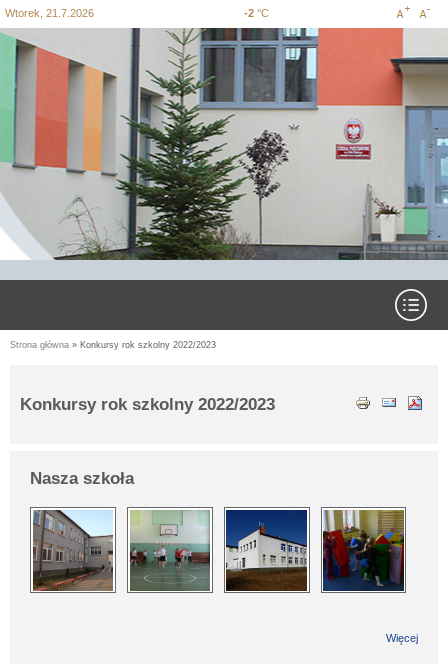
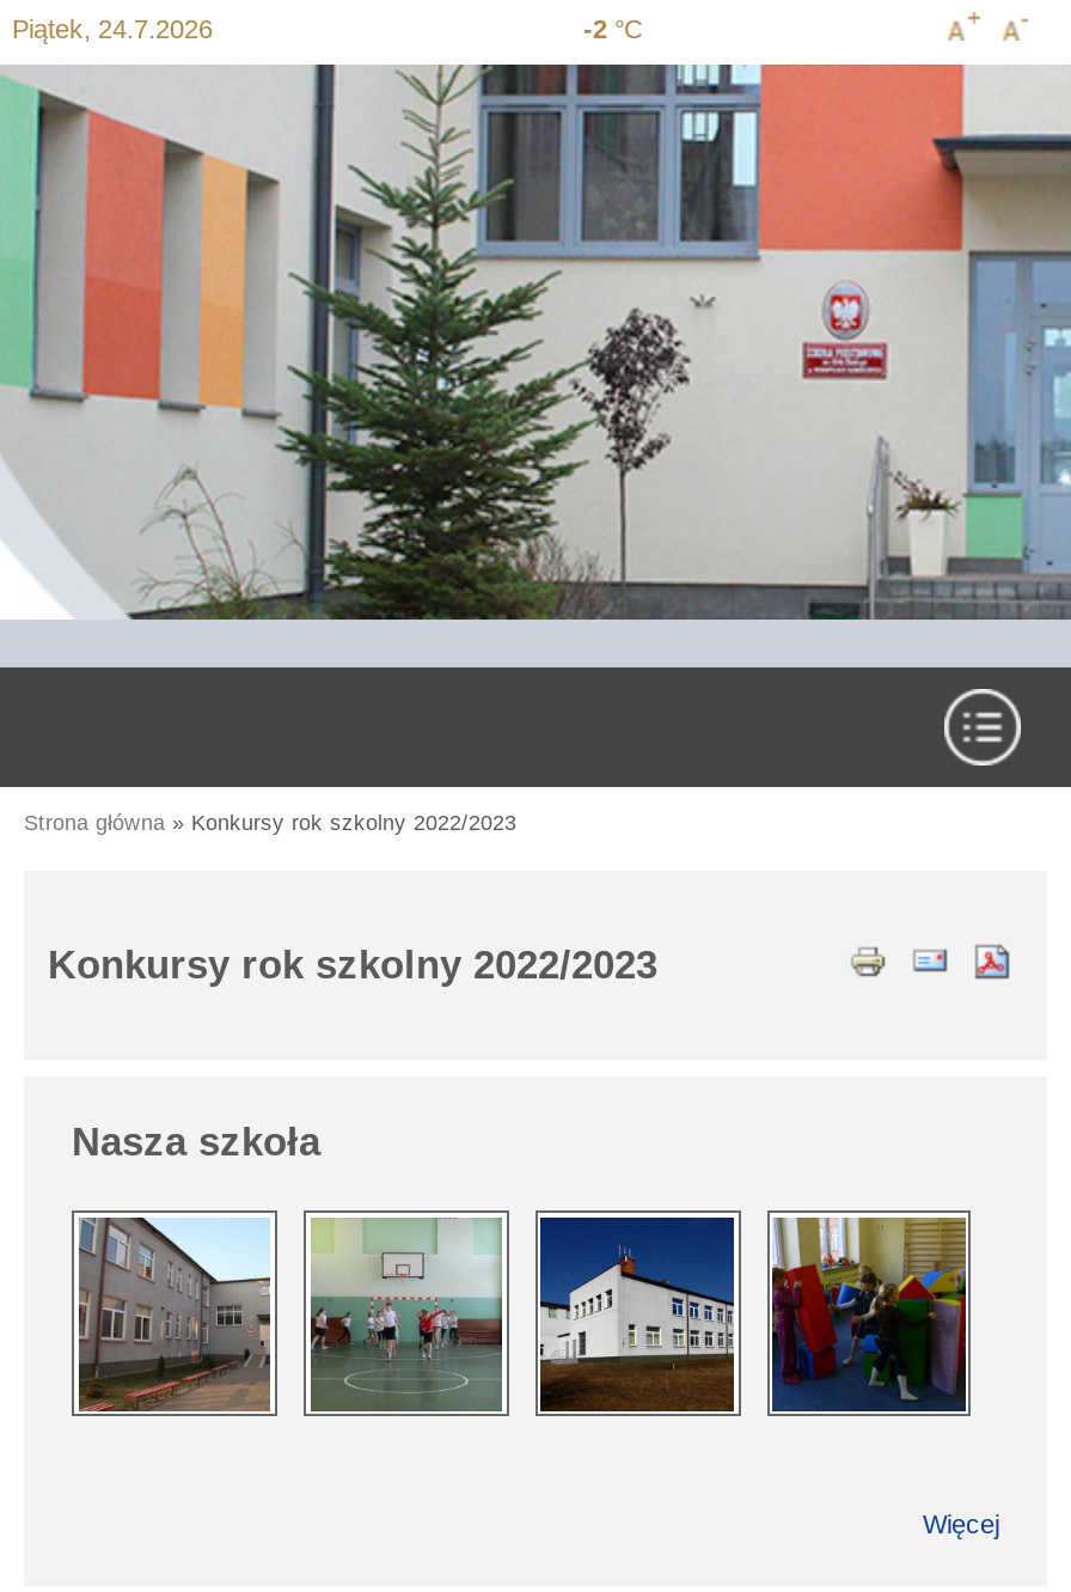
[5,7,94,19] Wtorek, 21.7.2026 -> [12,14,213,43] Piątek, 24.7.2026

